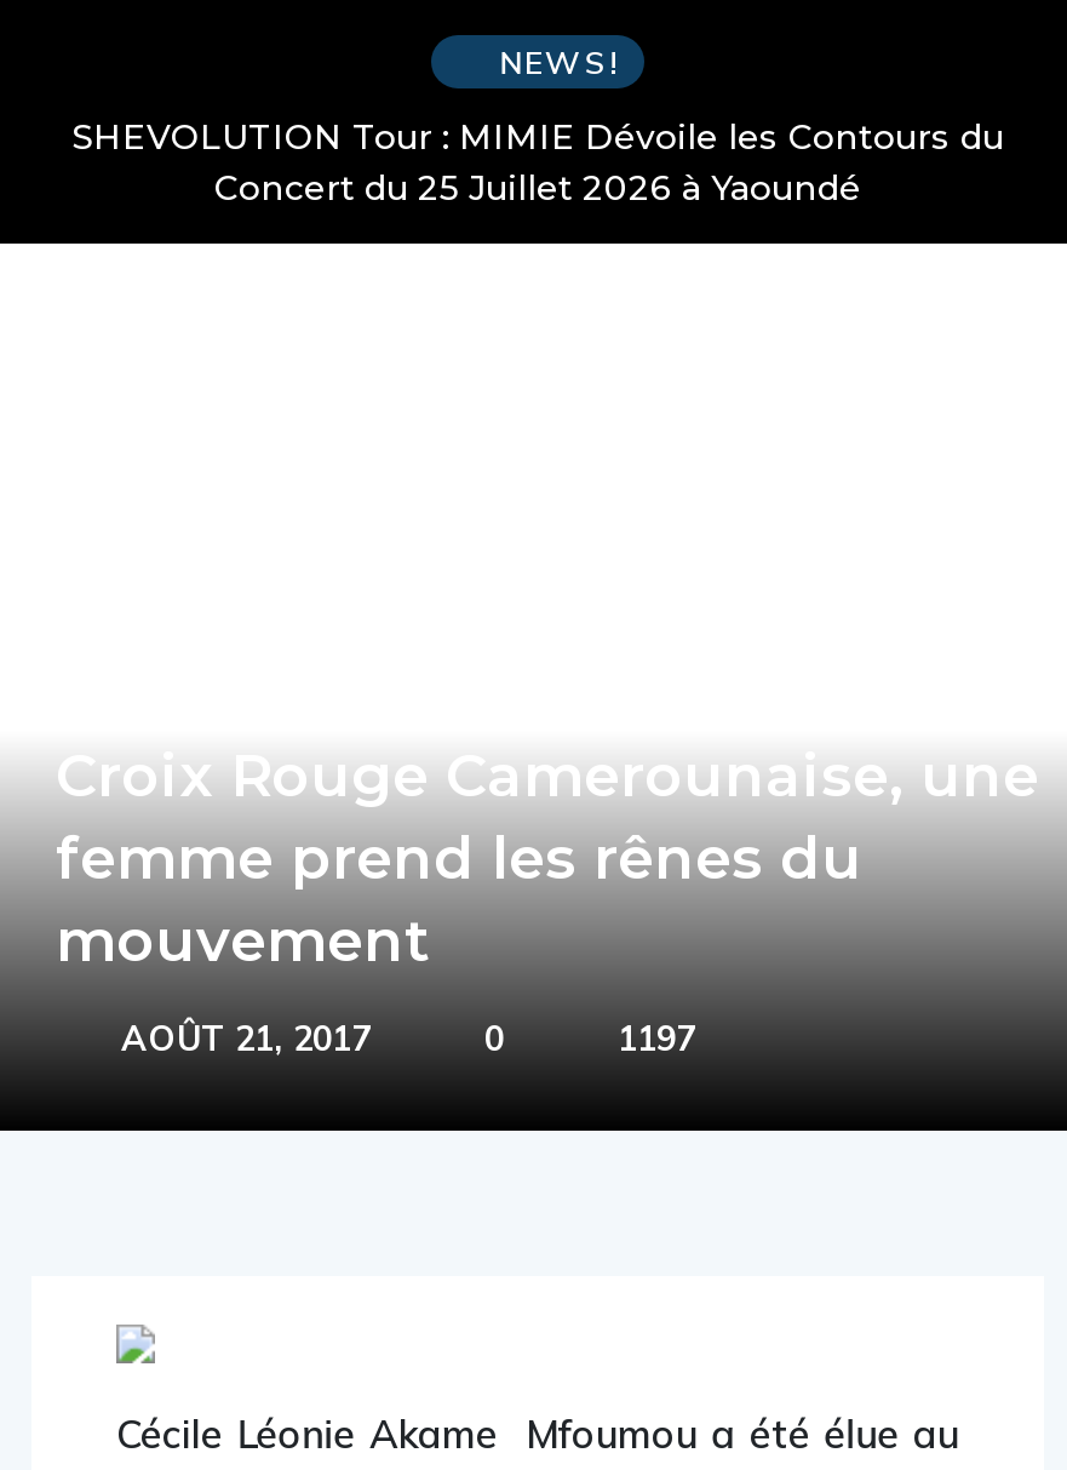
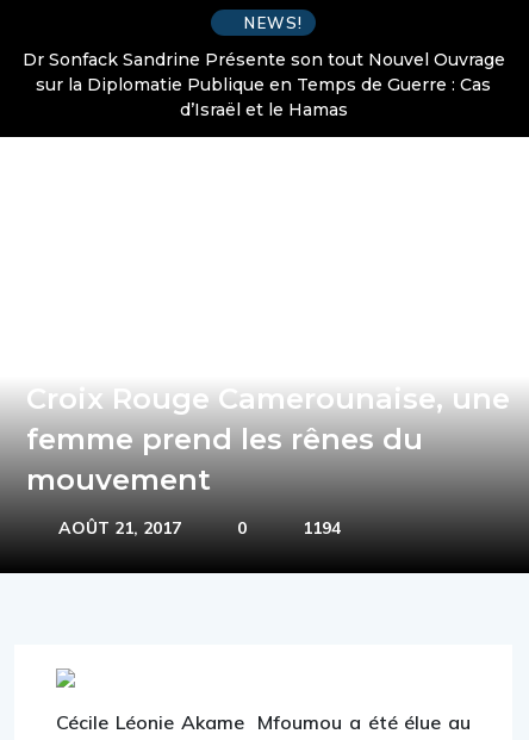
[71,115,1004,210] SHEVOLUTION Tour : MIMIE Dévoile les Contours du | Concert du 25 Juillet 2026 à Yaoundé -> [22,49,505,120] Dr Sonfack Sandrine Présente son tout Nouvel Ouvrage | sur la Diplomatie Publique en Temps de Guerre : Cas | d’Israël et le Hamas
[618,1017,695,1060] 1197 -> [303,517,341,539] 1194

